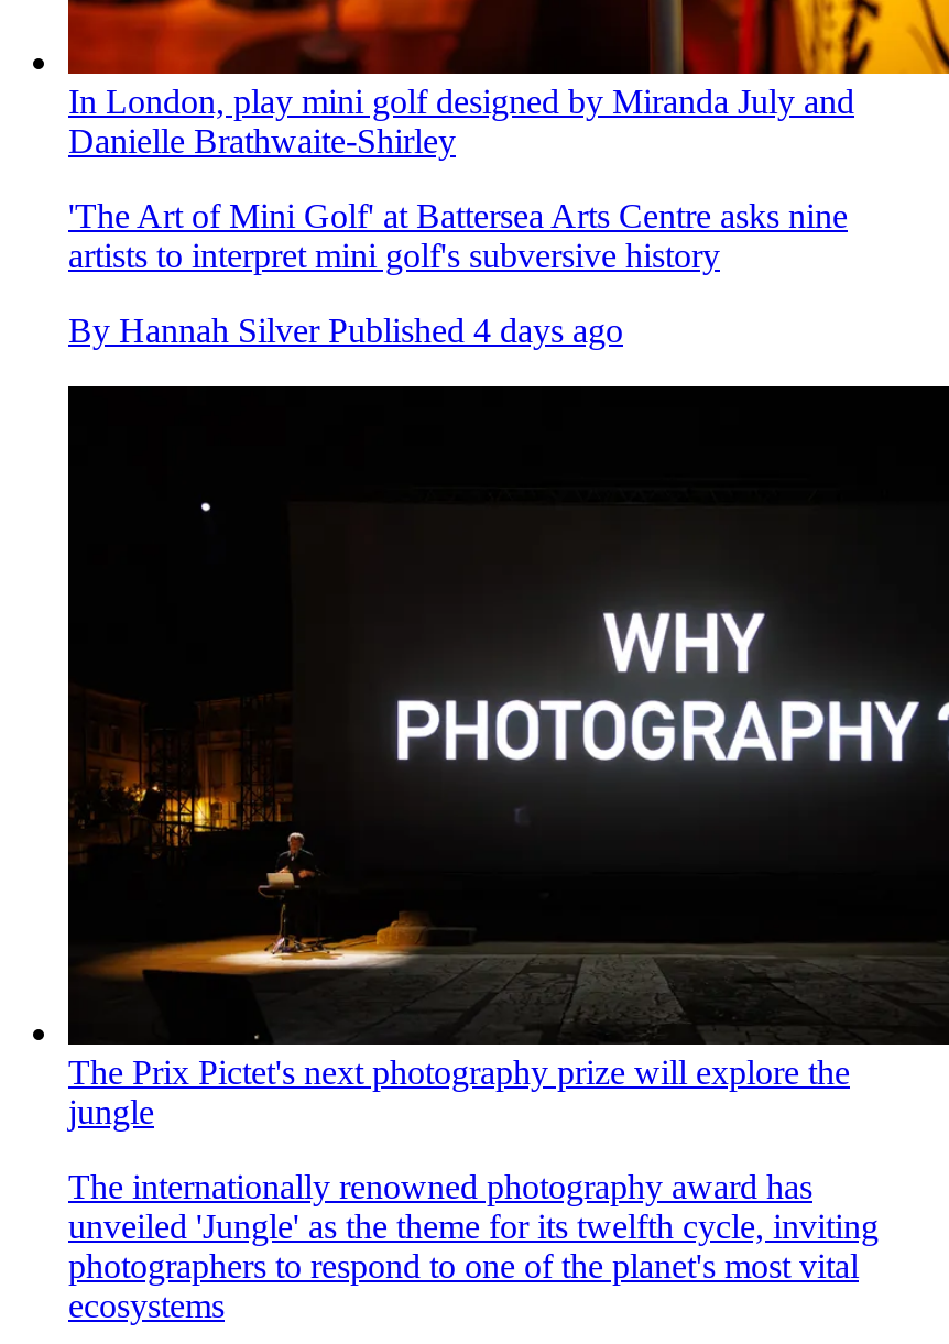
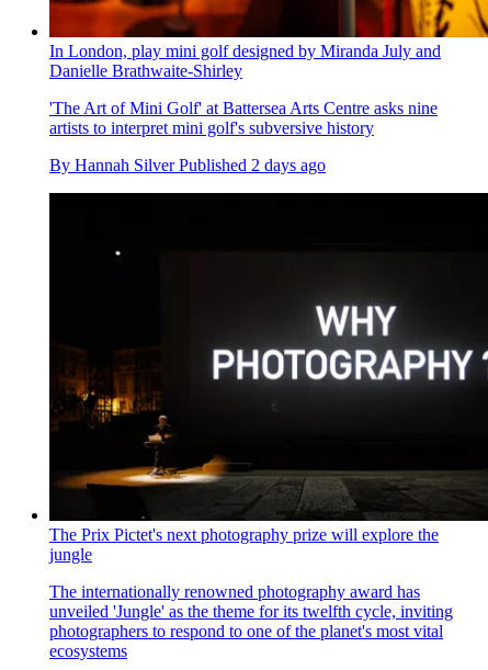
[68,312,623,350] By Hannah Silver Published 4 days ago -> [49,156,326,174] By Hannah Silver Published 2 days ago

